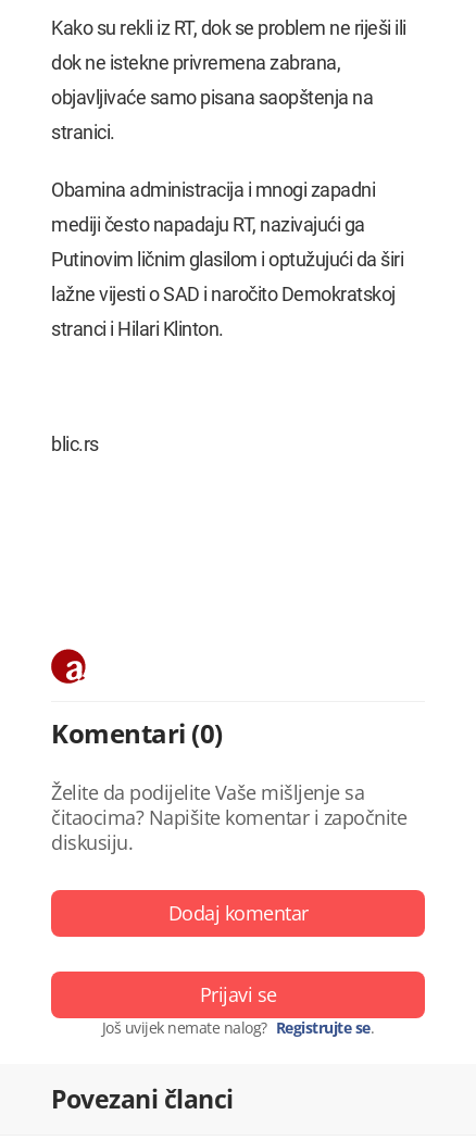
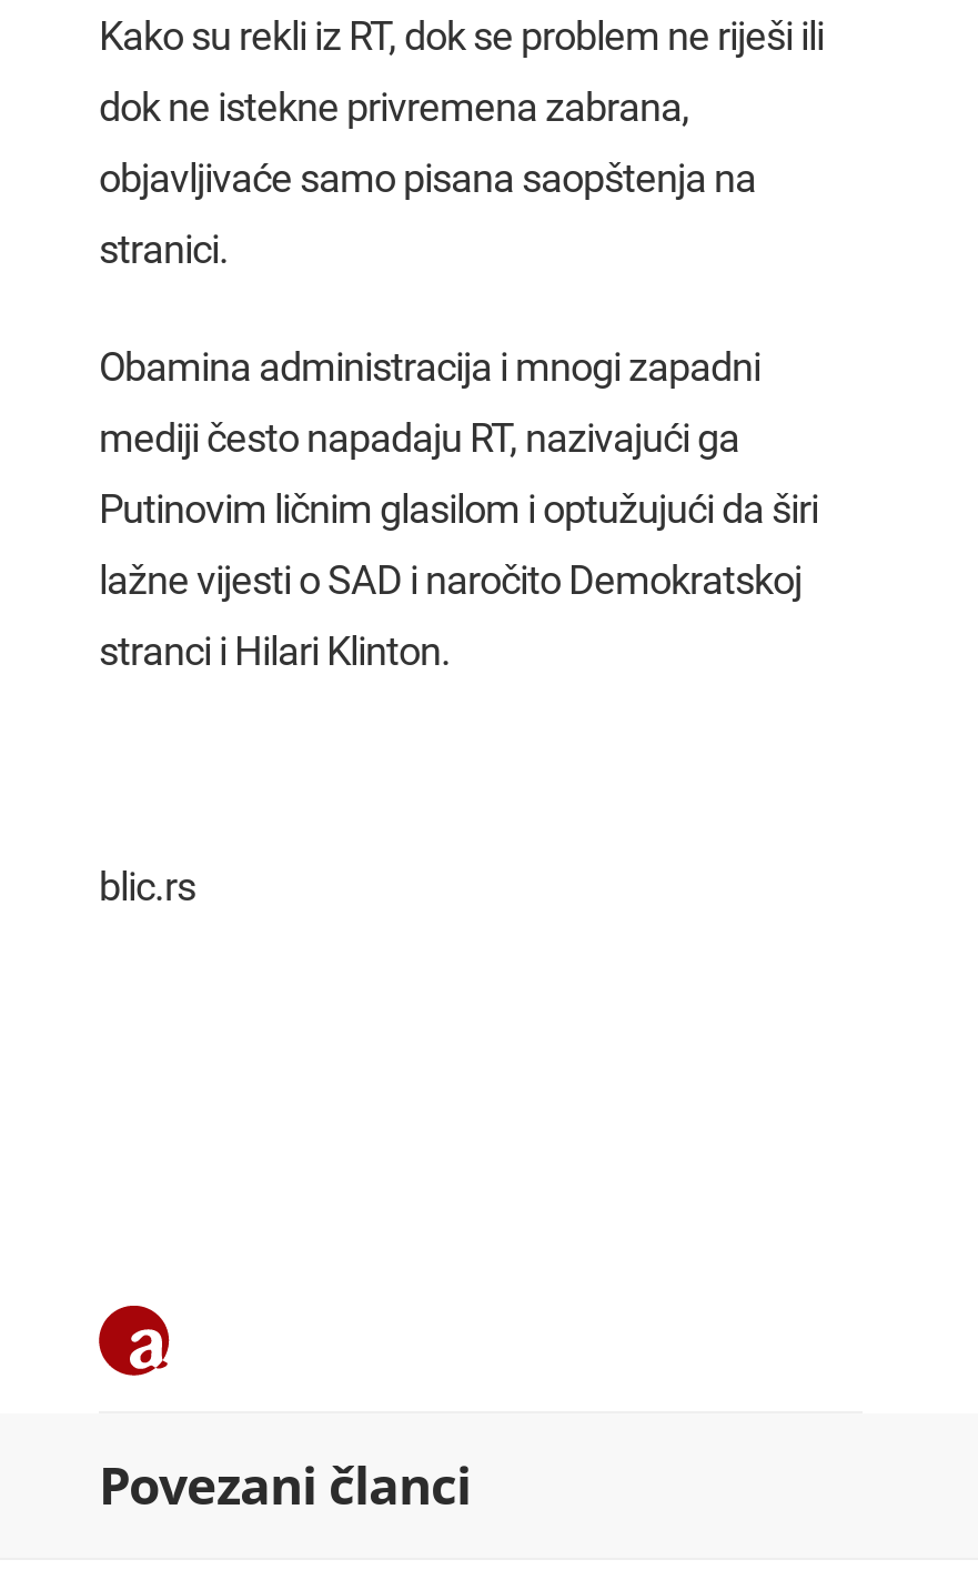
[51,715,406,1038] Komentari (0) | Želite da podijelite Vaše mišljenje sa | čitaocima? Napišite komentar i započnite | diskusiju. | Dodaj komentar | Prijavi se | Još uvijek nemate nalog? Registrujte se. -> none

